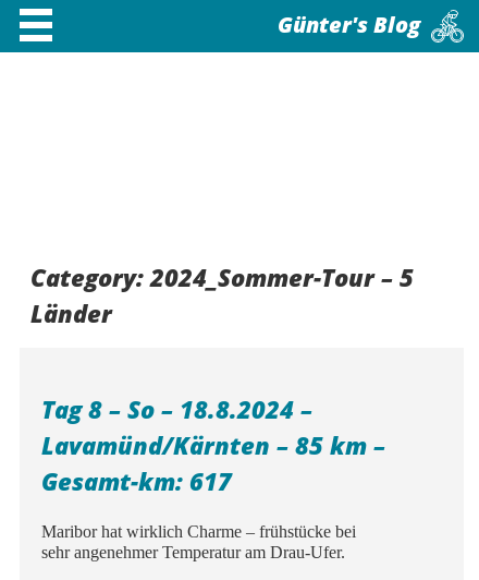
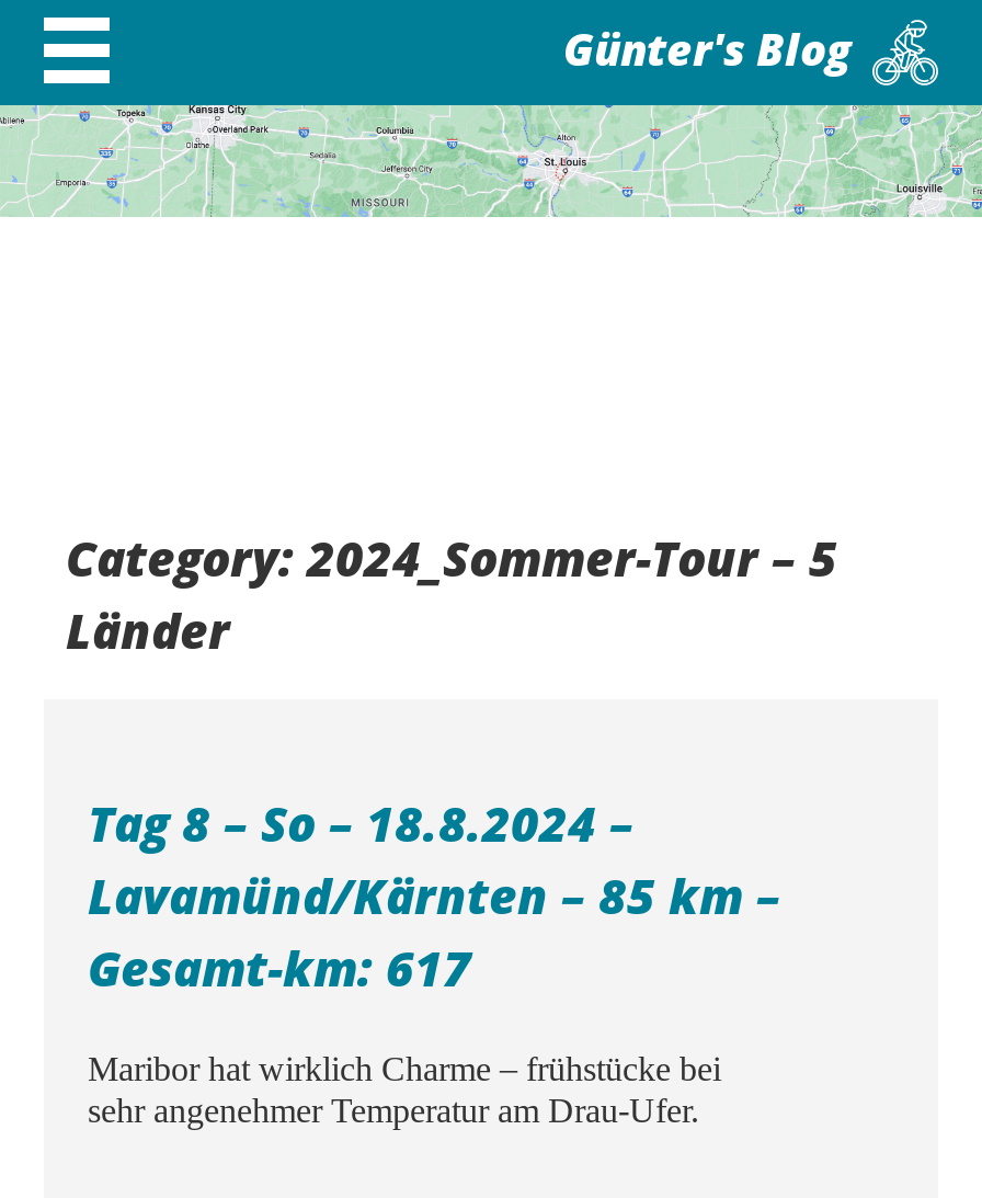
none -> [7,103,975,219] [image]

